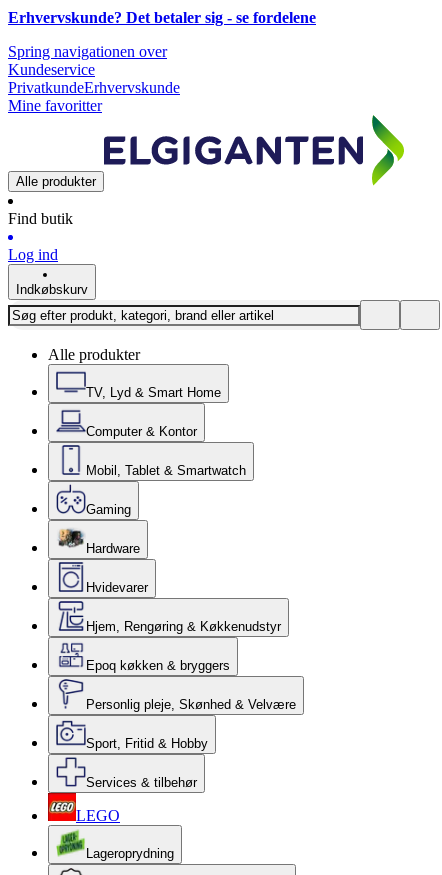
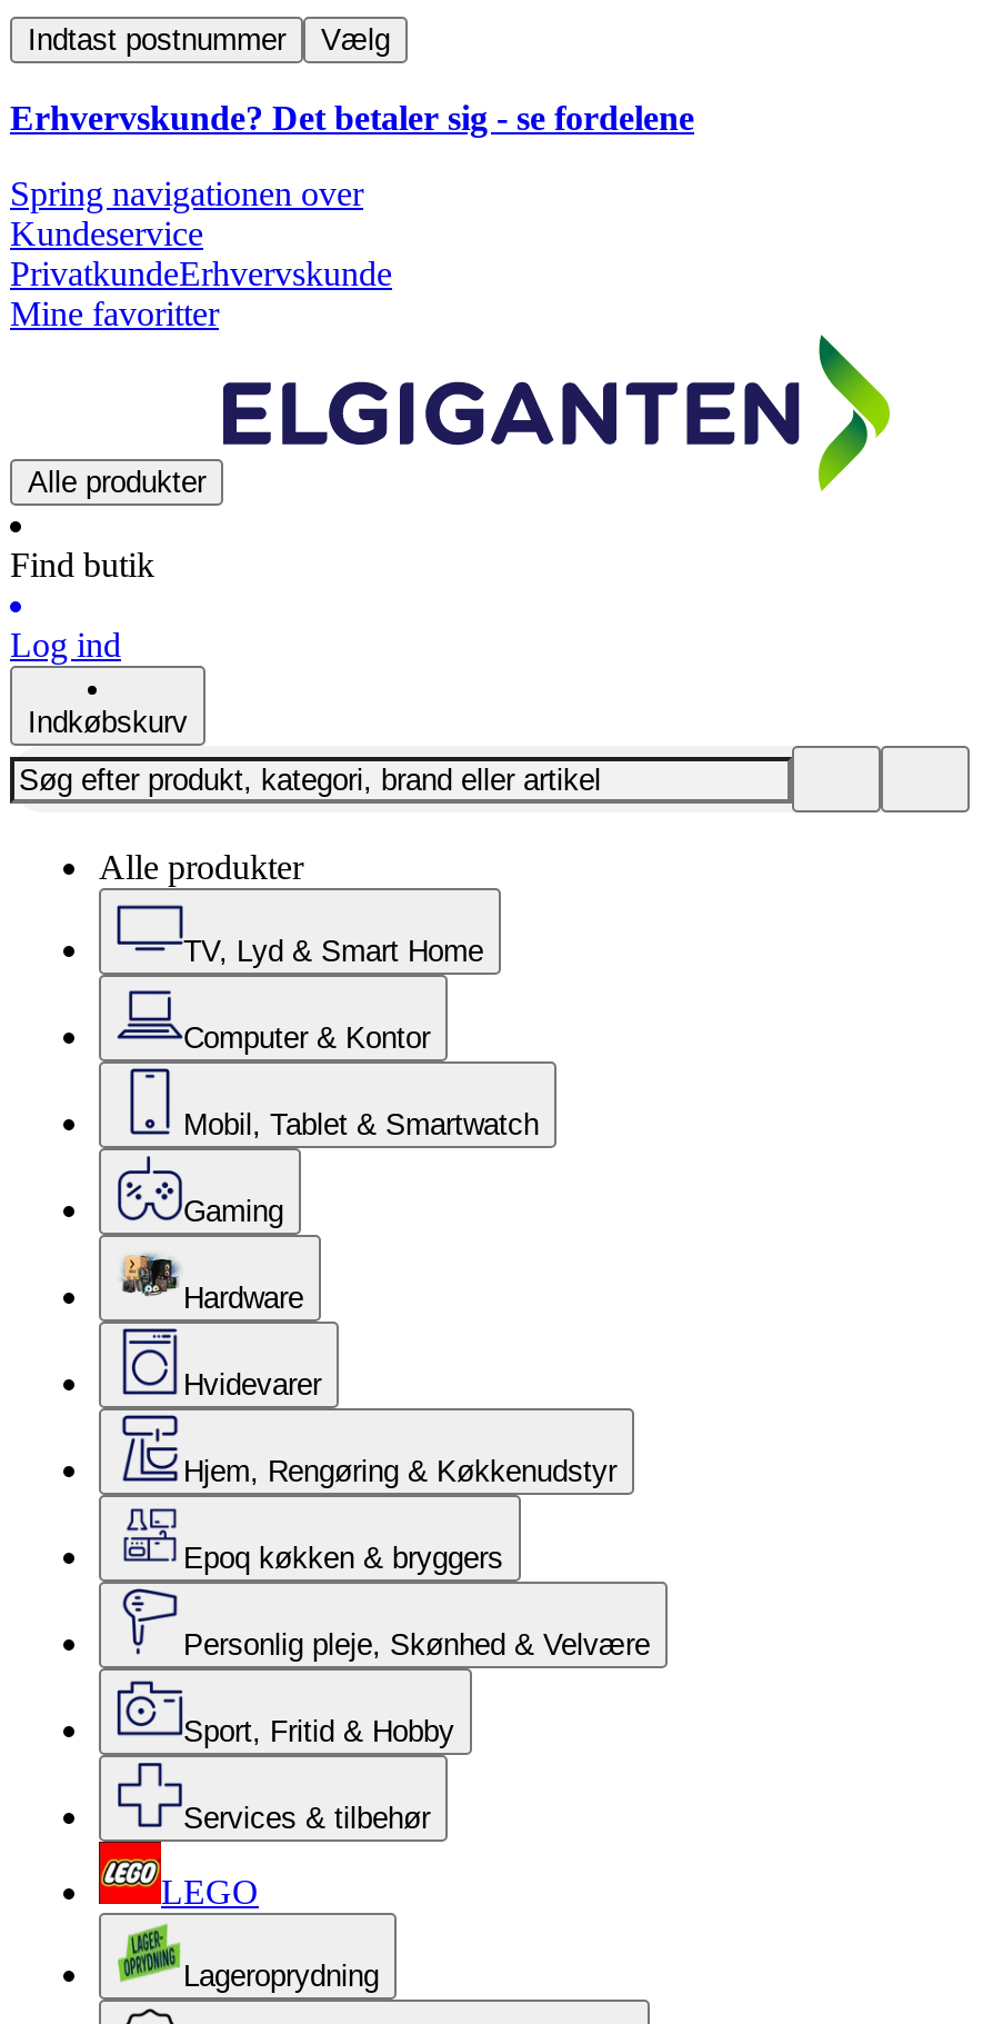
none -> [28,23,390,57] Indtast postnummer | Vælg

